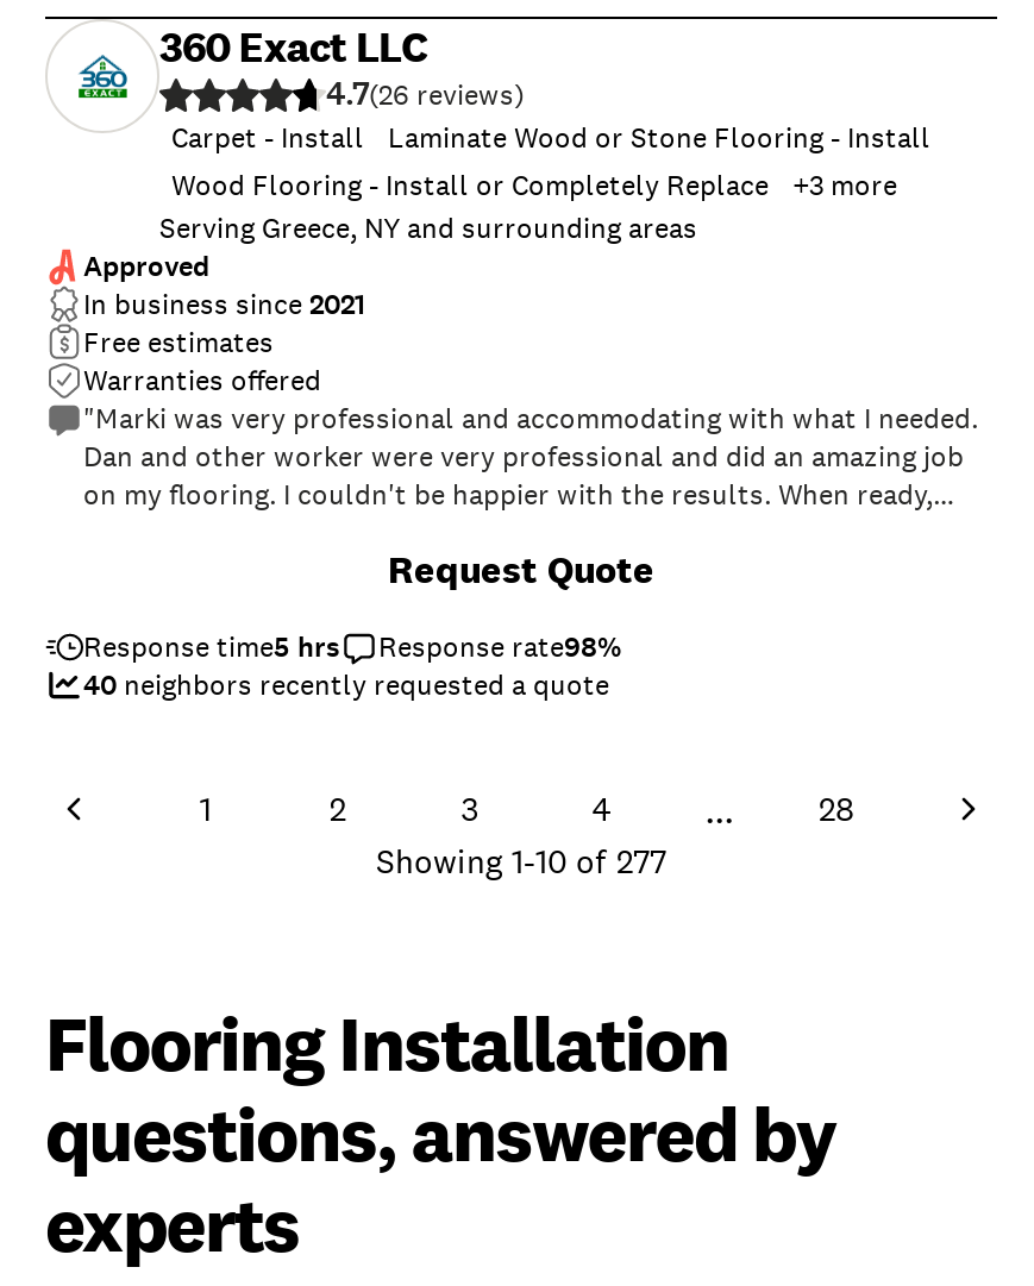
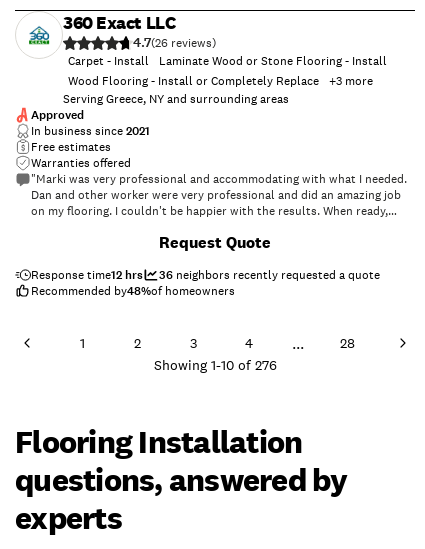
[83,628,621,704] Response time5 hrs | Response rate98% | 40 neighbors recently requested a quote -> [31,267,380,299] Response time12 hrs | 36 neighbors recently requested a quote | Recommended by48%of homeowners
[376,840,666,883] Showing 1-10 of 277 -> [153,356,276,374] Showing 1-10 of 276

